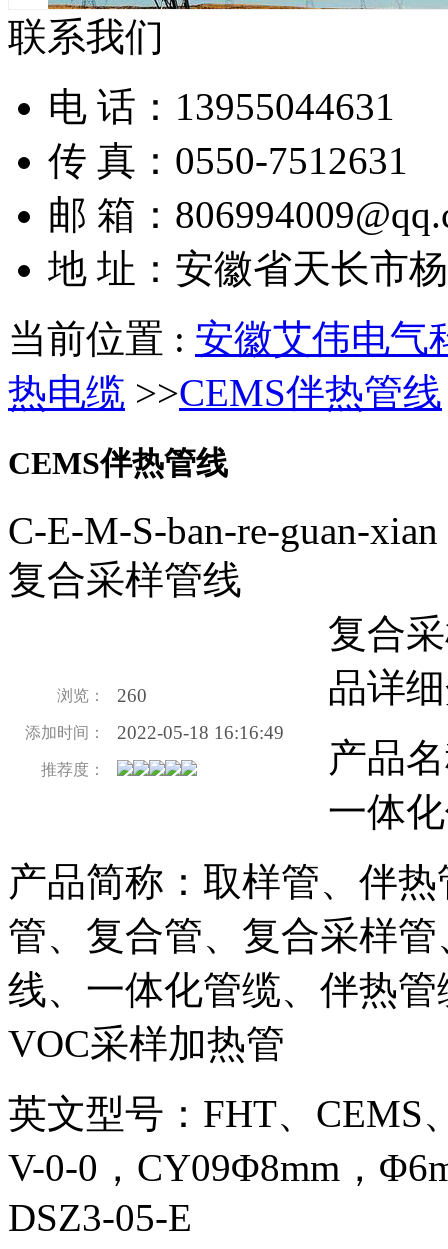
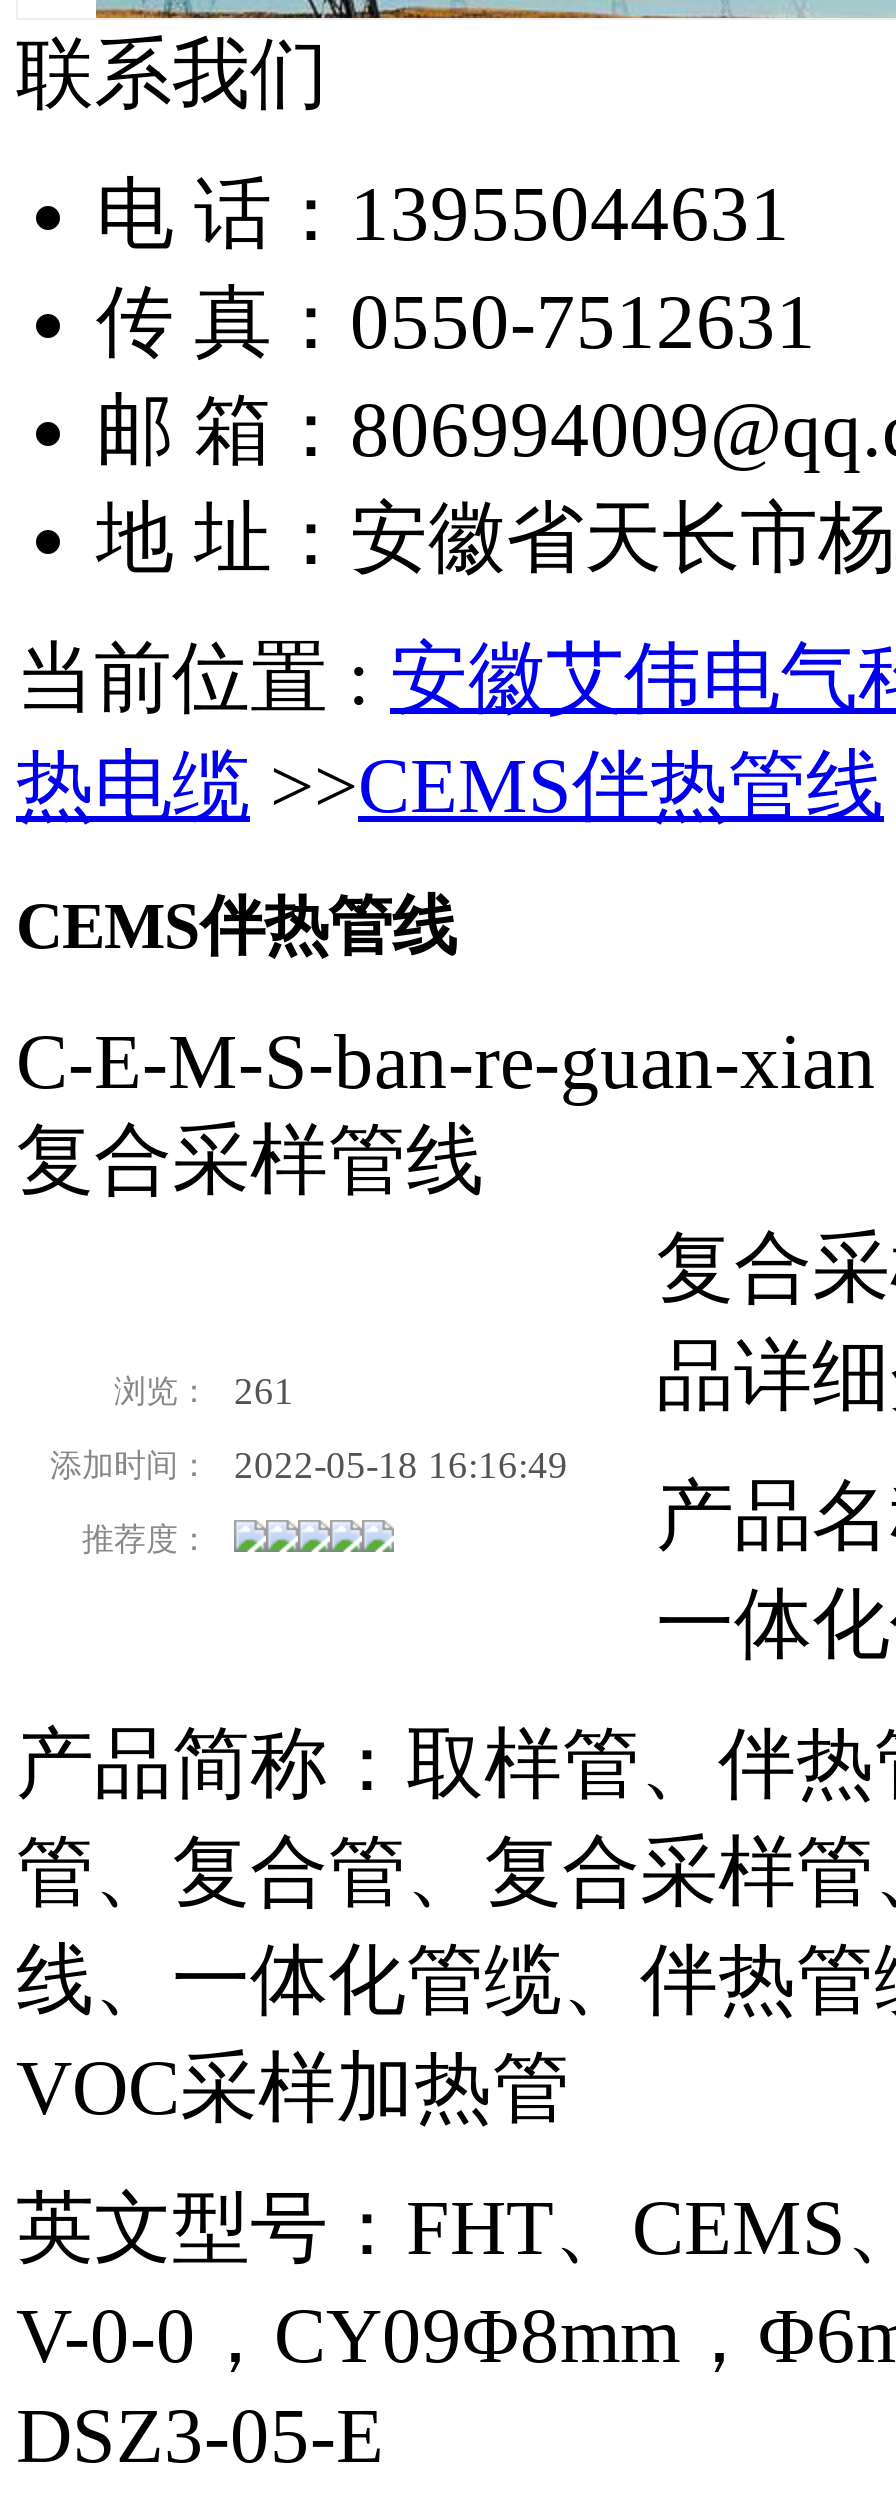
[57,685,147,706] 浏览： 260 -> [114,1371,294,1413] 浏览： 261

